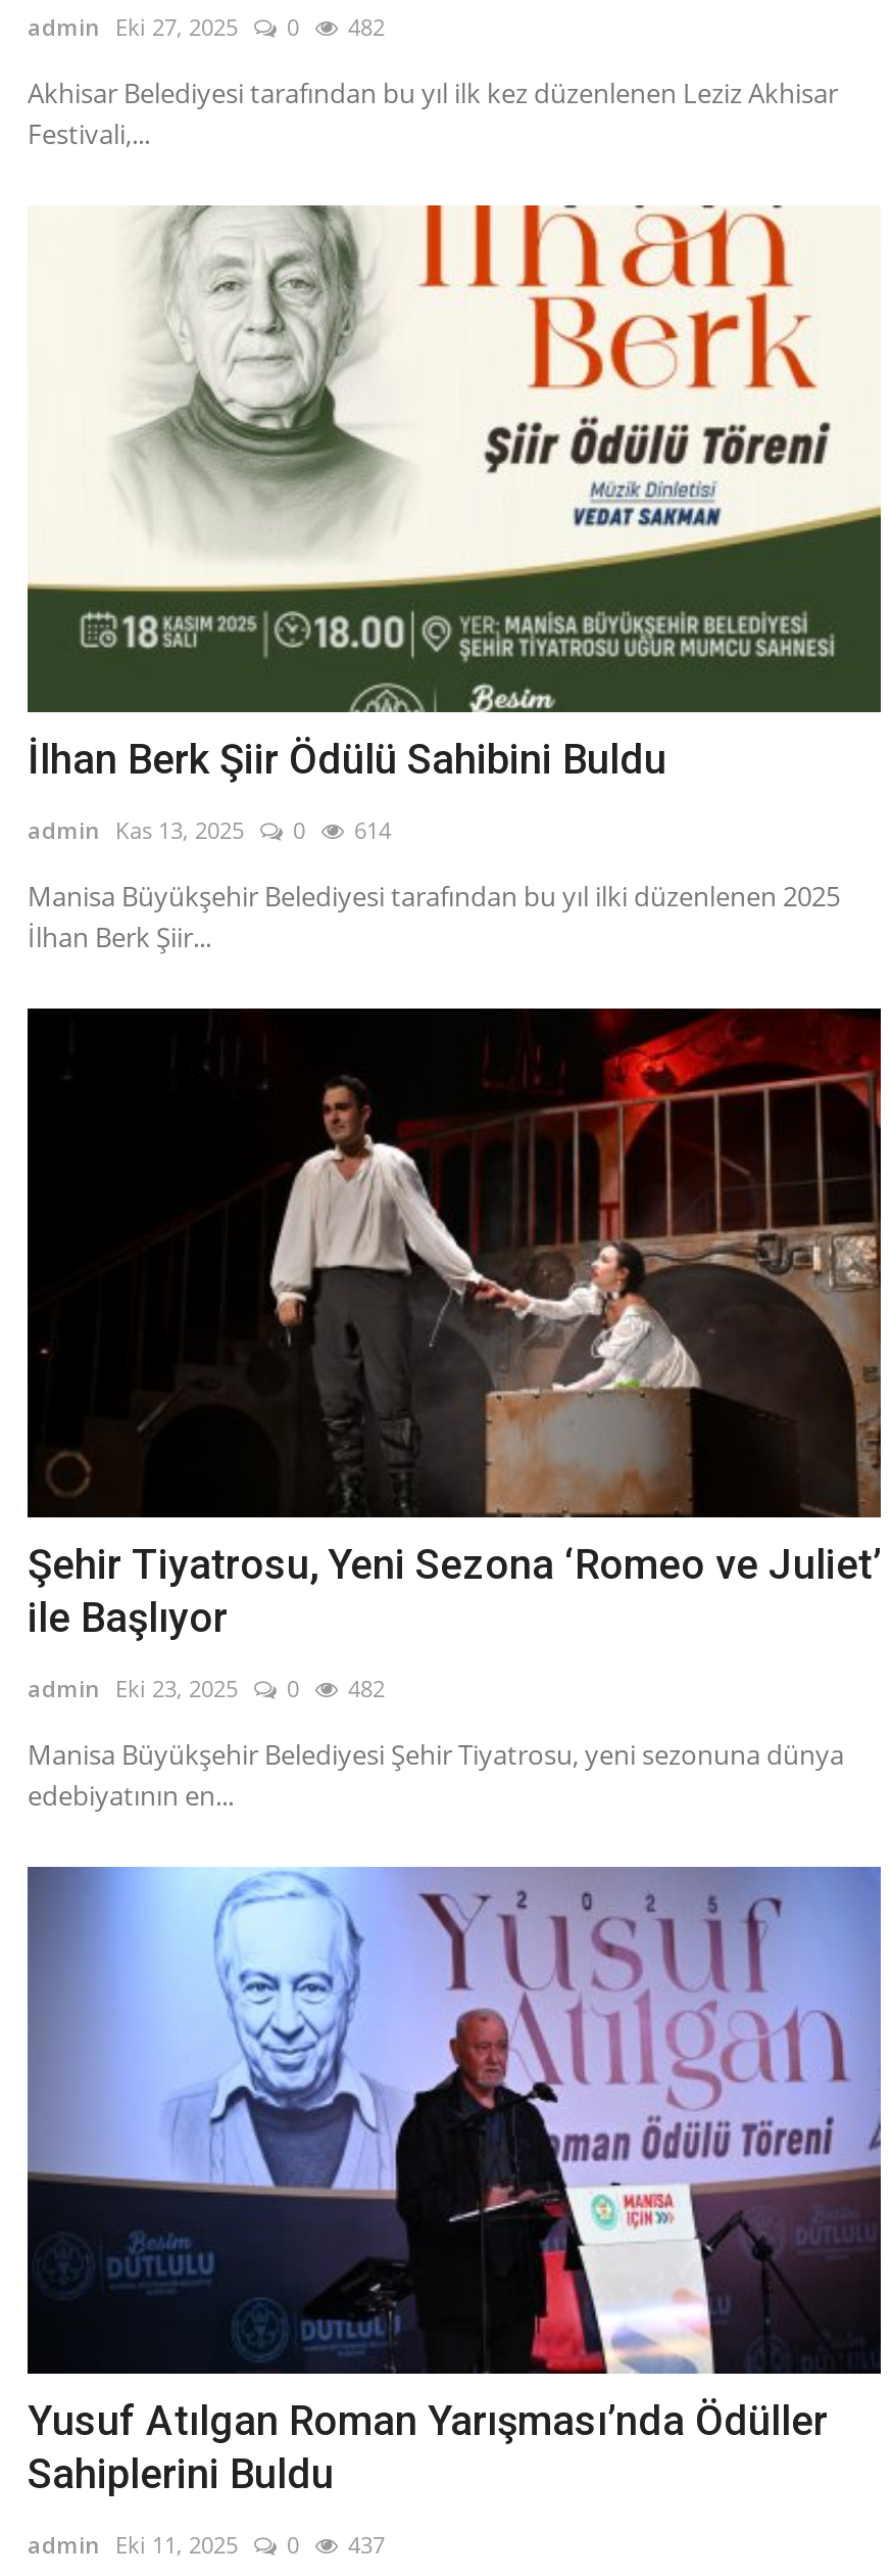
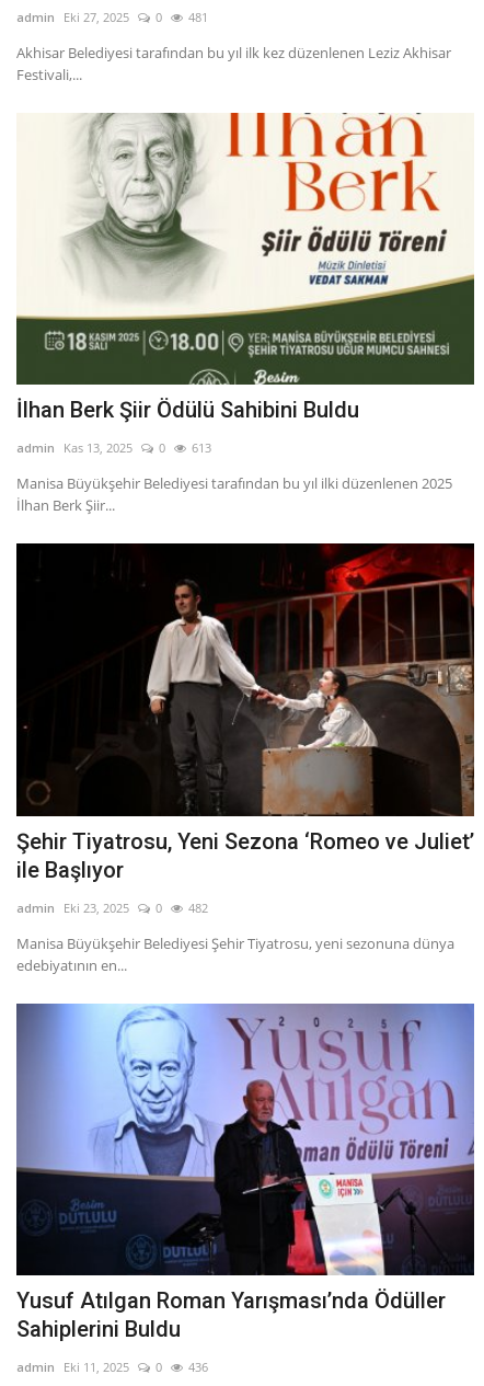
[28,10,385,41] admin Eki 27, 2025 0 482 -> [16,8,208,25] admin Eki 27, 2025 0 481
[28,815,391,845] admin Kas 13, 2025 0 614 -> [16,439,211,456] admin Kas 13, 2025 0 613
[28,2530,385,2560] admin Eki 11, 2025 0 437 -> [16,1359,208,1375] admin Eki 11, 2025 0 436

